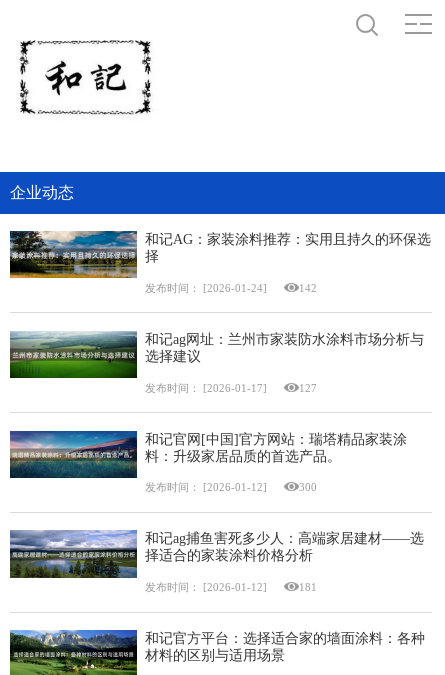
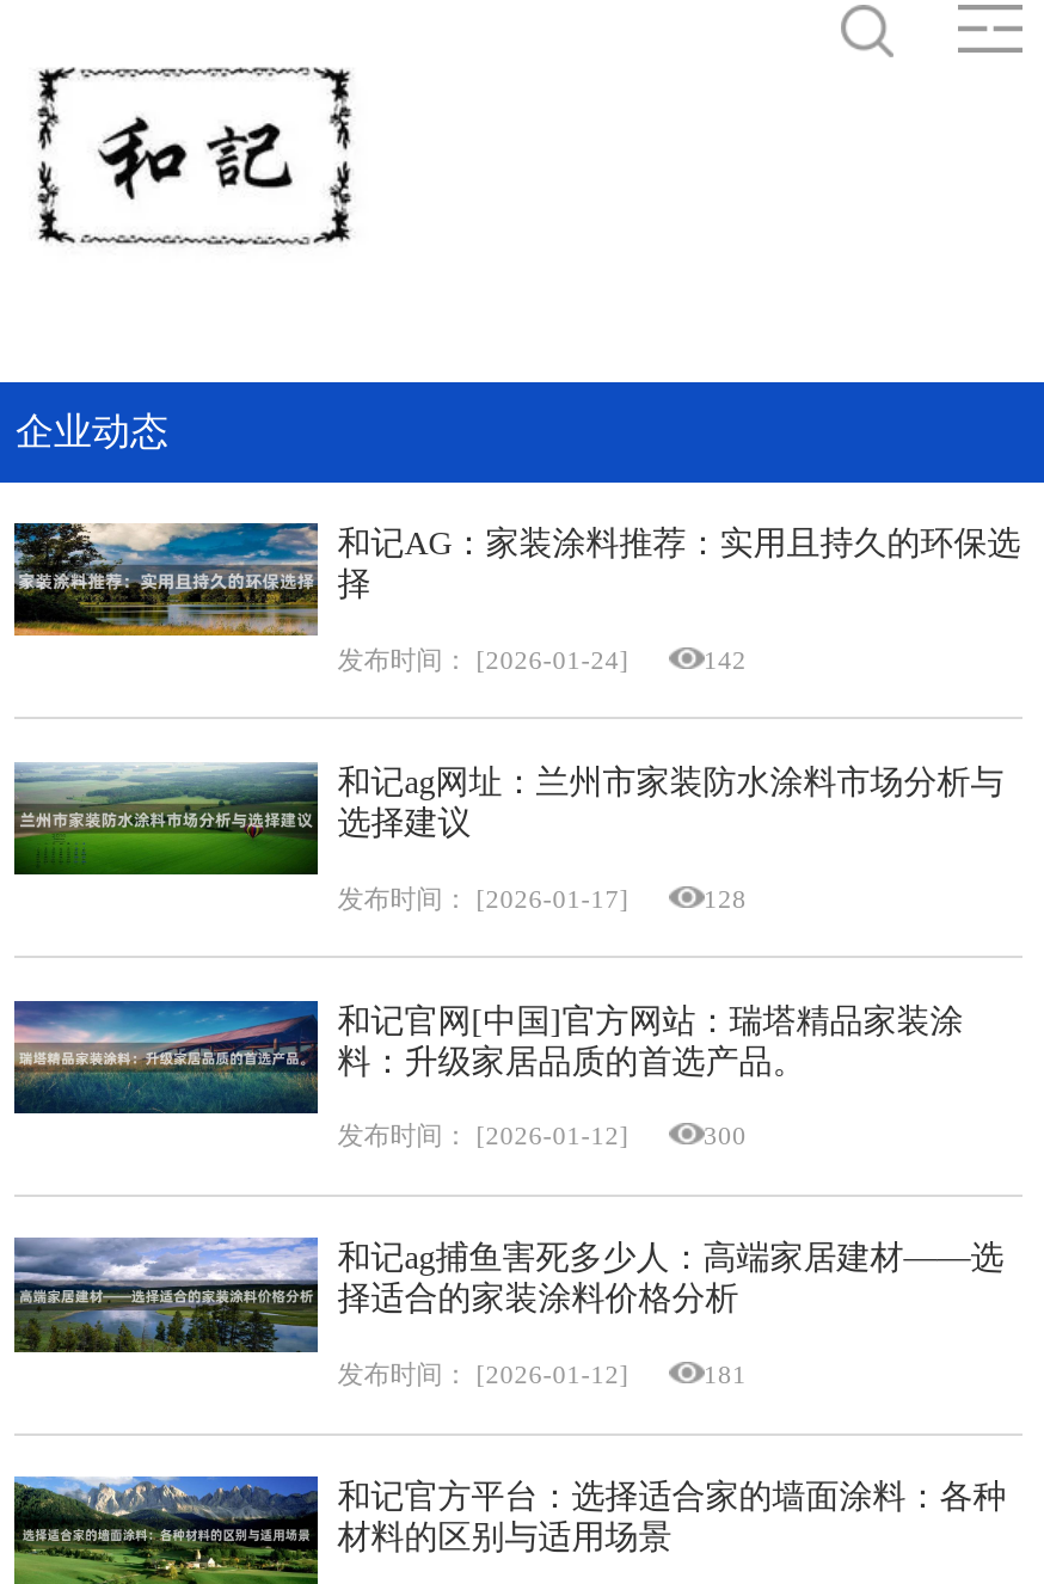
[298,382,316,394] 127 -> [704,883,747,912] 128

